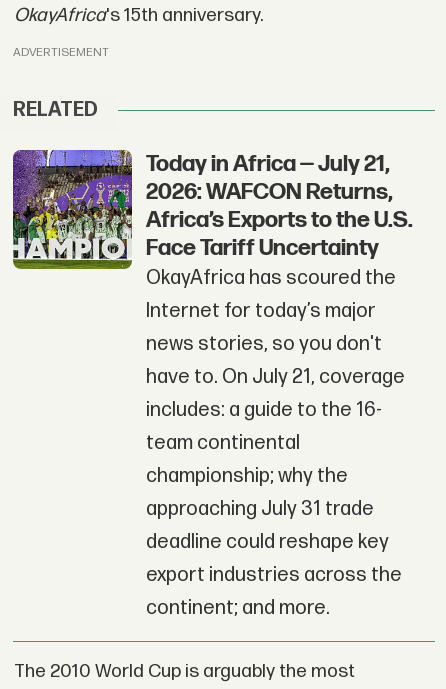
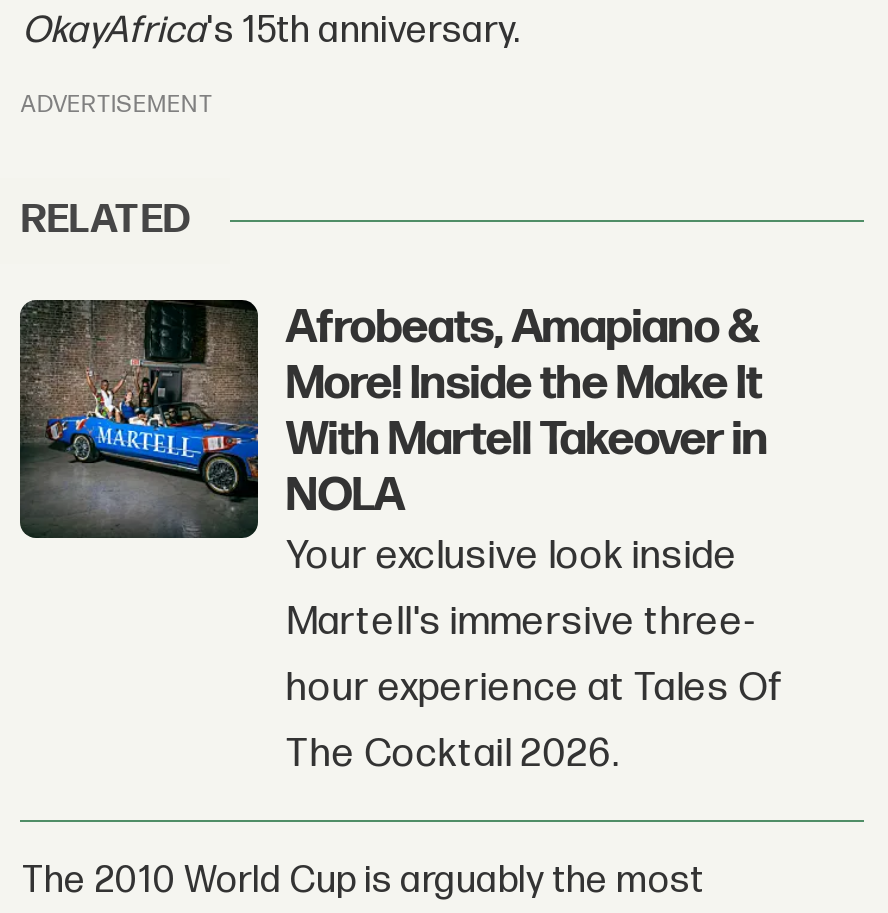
[12,149,413,620] [image] | Today in Africa — July 21, | 2026: WAFCON Returns, | Africa’s Exports to the U.S. | Face Tariff Uncertainty | OkayAfrica has scoured the | Internet for today’s major | news stories, so you don't | have to. On July 21, coverage | includes: a guide to the 16- | team continental | championship; why the | approaching July 31 trade | deadline could reshape key | export industries across the | continent; and more. -> [18,298,784,778] [image] | Afrobeats, Amapiano & | More! Inside the Make It | With Martell Takeover in | NOLA | Your exclusive look inside | Martell's immersive three- | hour experience at Tales Of | The Cocktail 2026.

